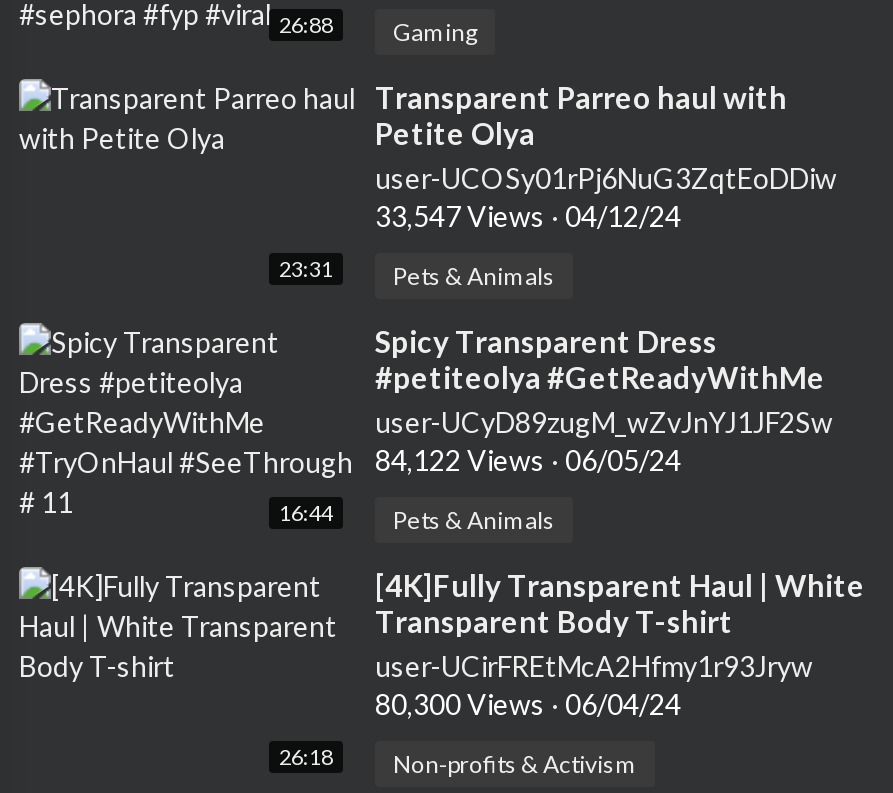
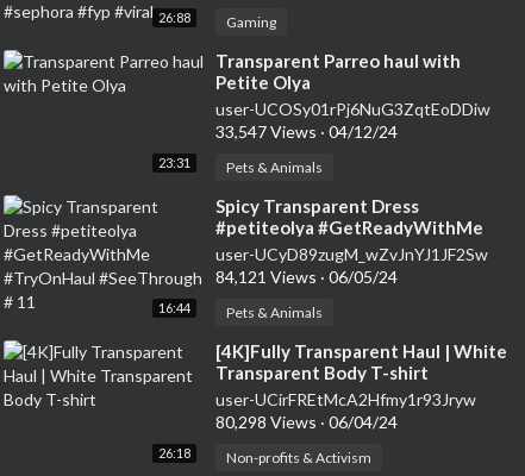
[375,442,681,476] 84,122 Views · 06/05/24 -> [215,266,398,286] 84,121 Views · 06/05/24
[375,686,681,720] 80,300 Views · 06/04/24 -> [215,411,398,431] 80,298 Views · 06/04/24

